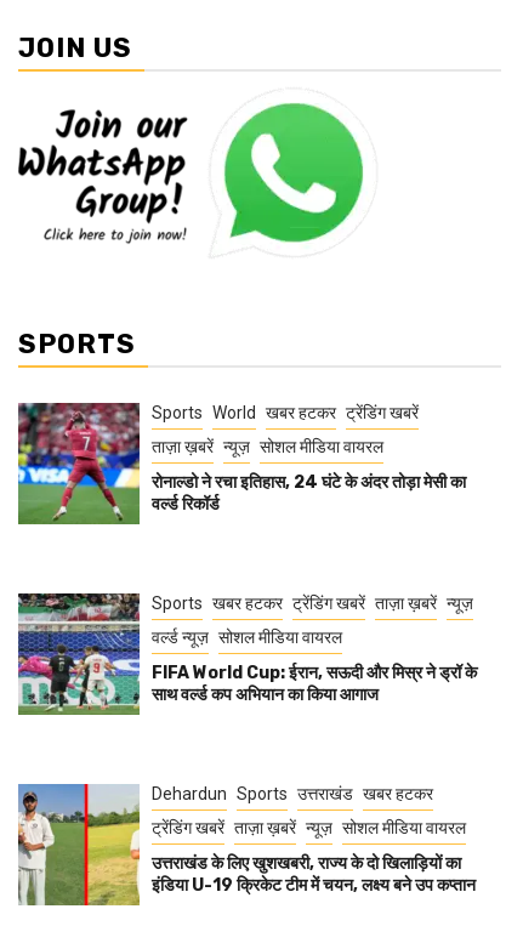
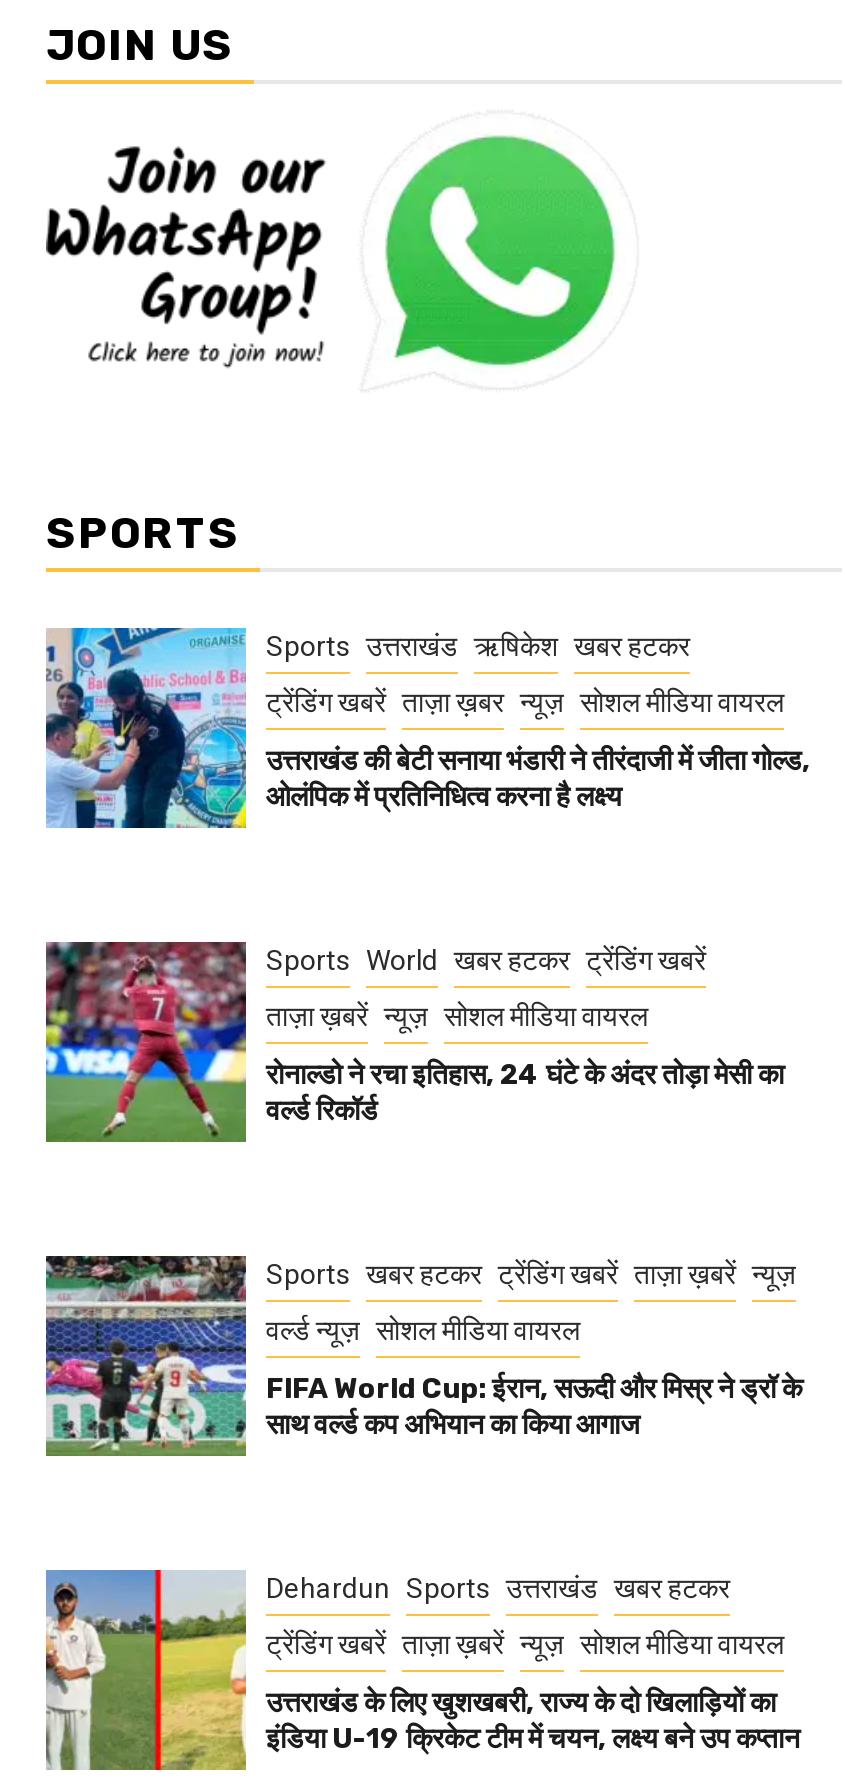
none -> [44,626,810,830] [image] | Sports उत्तराखंड ऋषिकेश खबर हटकर | ट्रेंडिंग खबरें ताज़ा ख़बर न्यूज़ सोशल मीडिया वायरल | उत्तराखंड की बेटी सनाया भंडारी ने तीरंदाजी में जीता गोल्ड, | ओलंपिक में प्रतिनिधित्व करना है लक्ष्य

